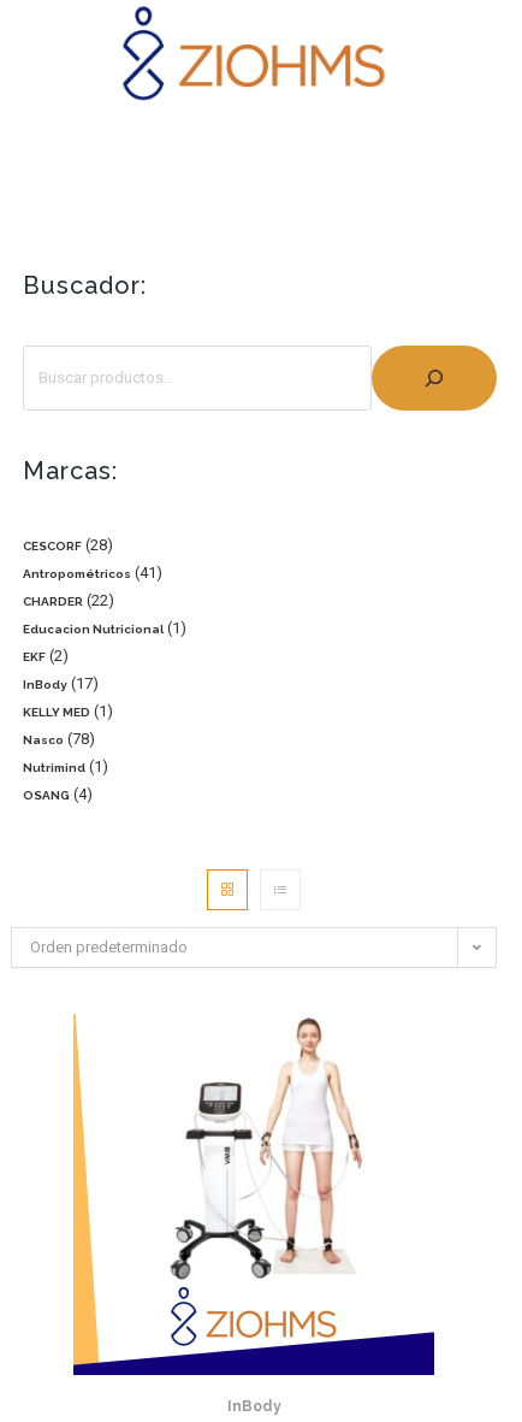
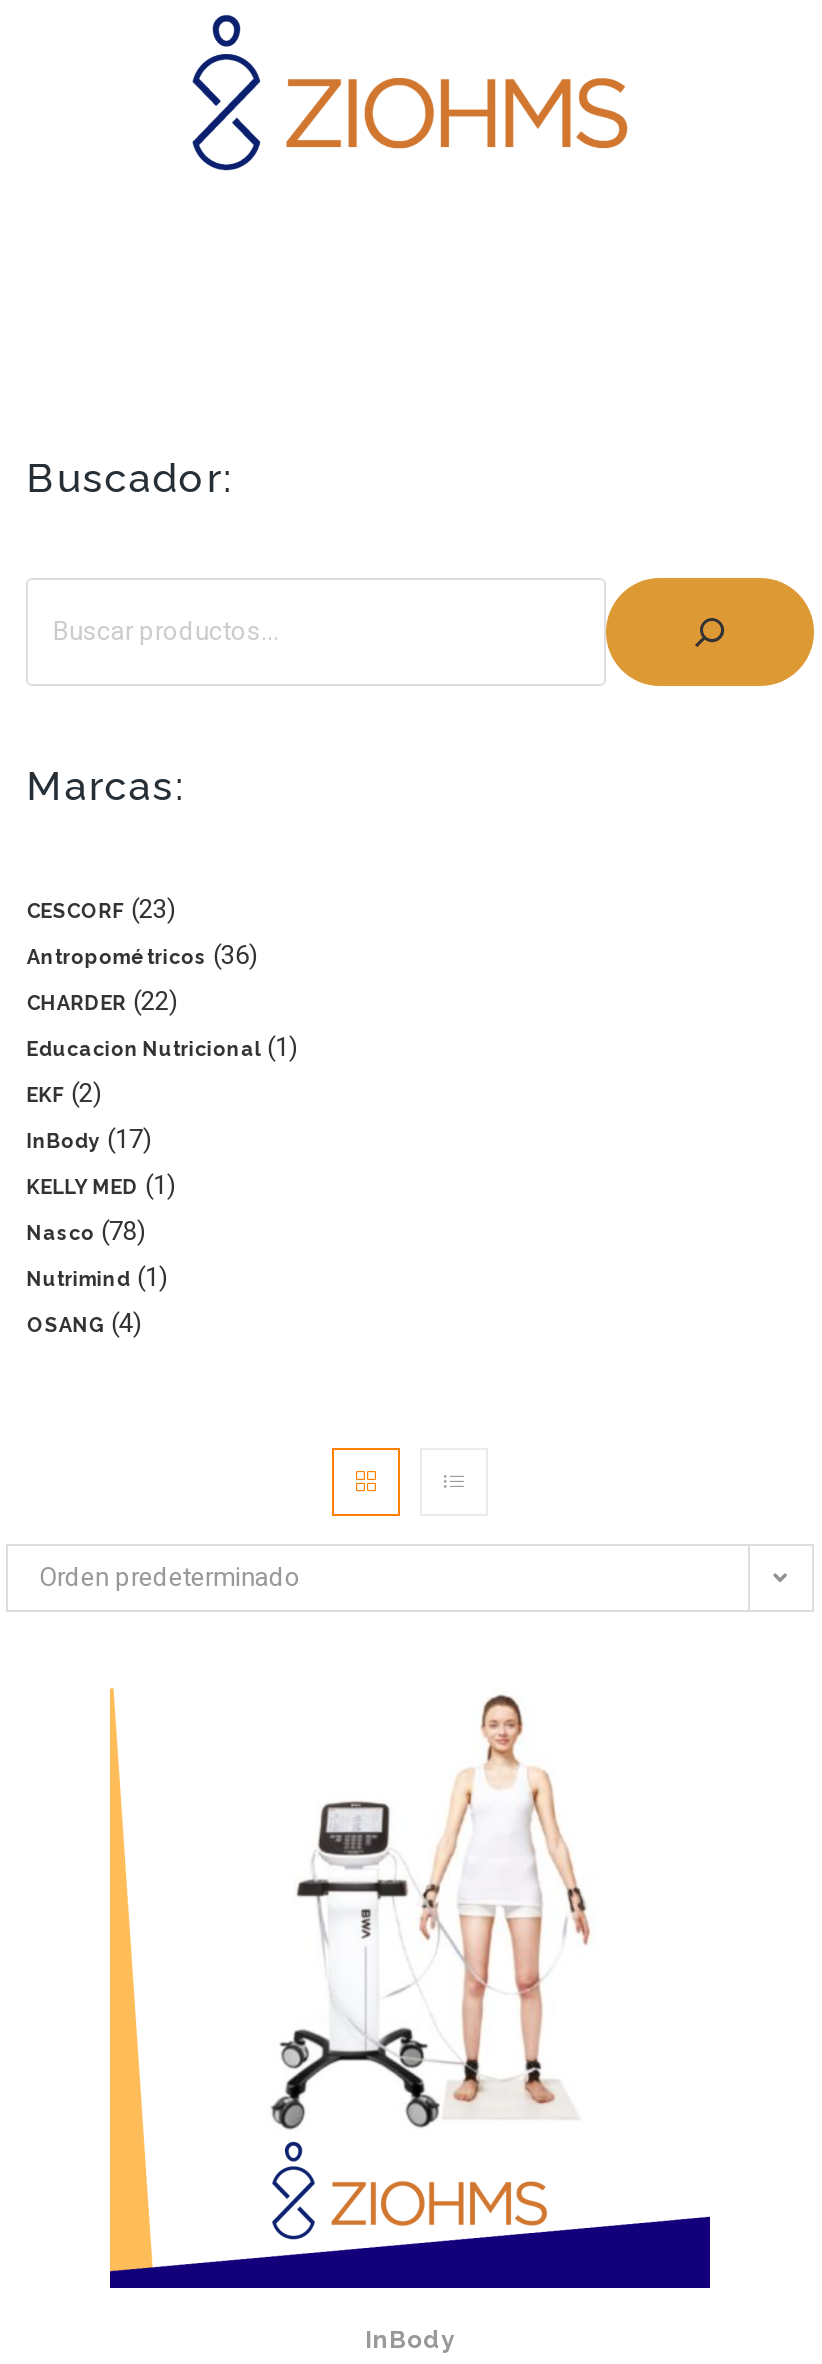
[23,536,108,554] CESCORF 28 -> [27,894,167,924] CESCORF 23
[23,563,157,581] Antropométricos 41 -> [27,940,249,970] Antropométricos 36

